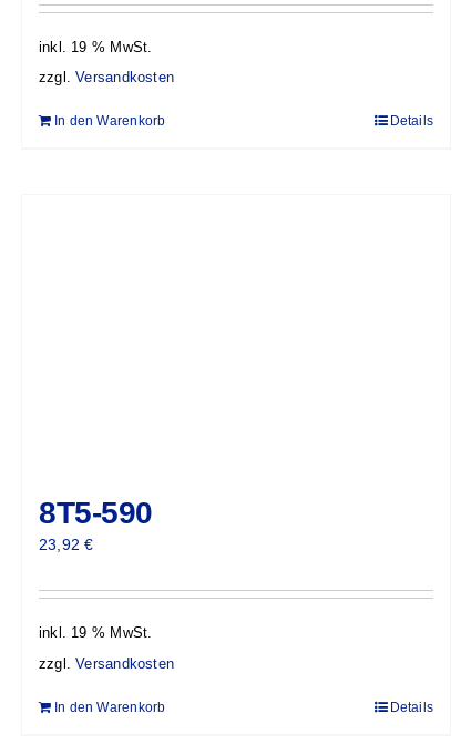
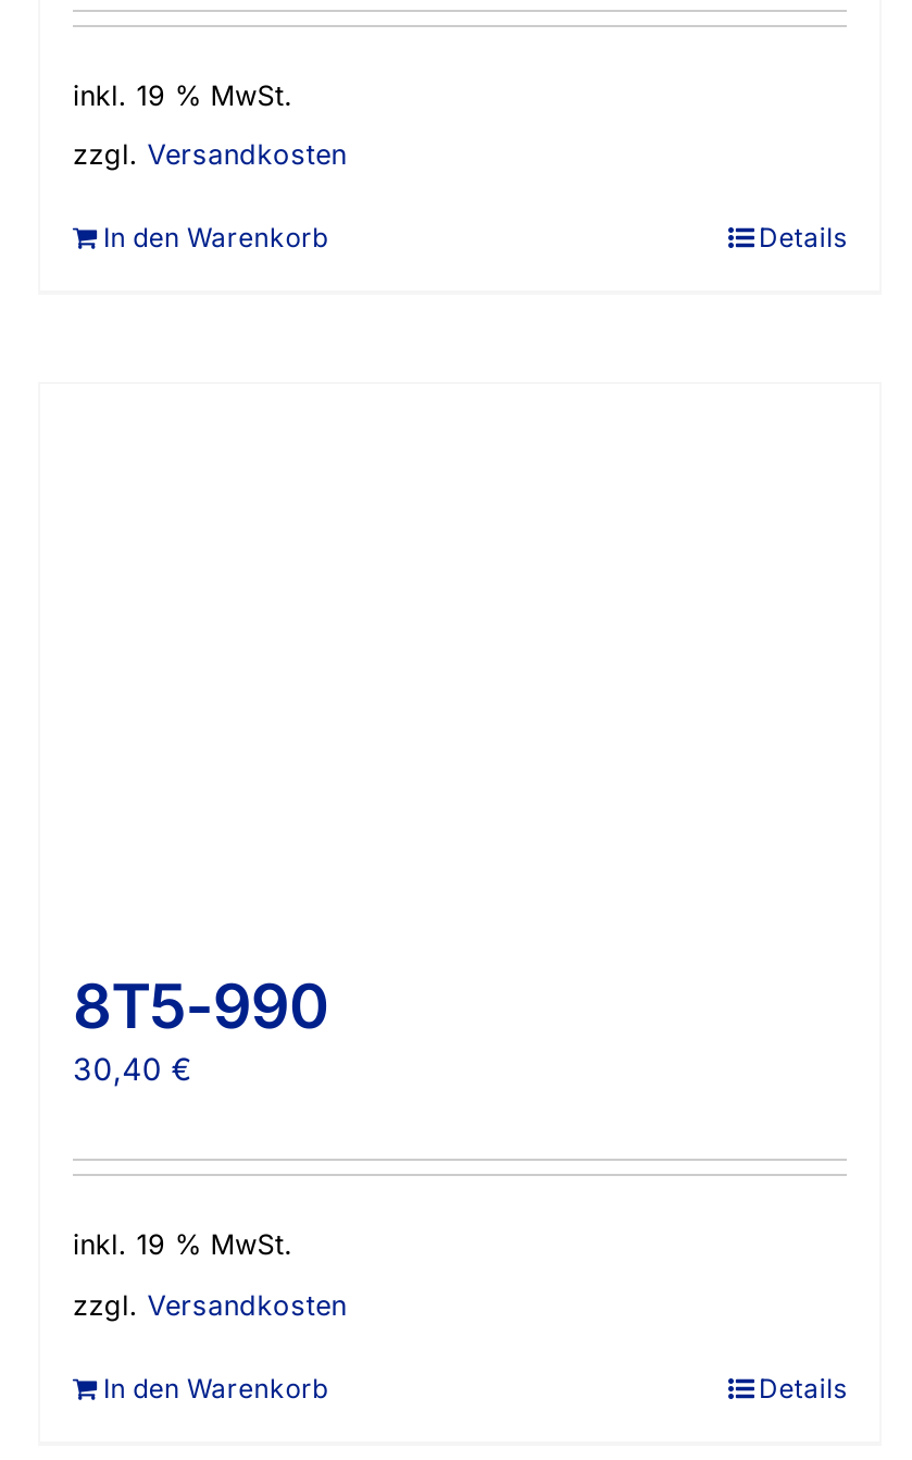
[39,496,153,553] 8T5-590 | 23,92 € -> [73,970,327,1087] 8T5-990 | 30,40 €

